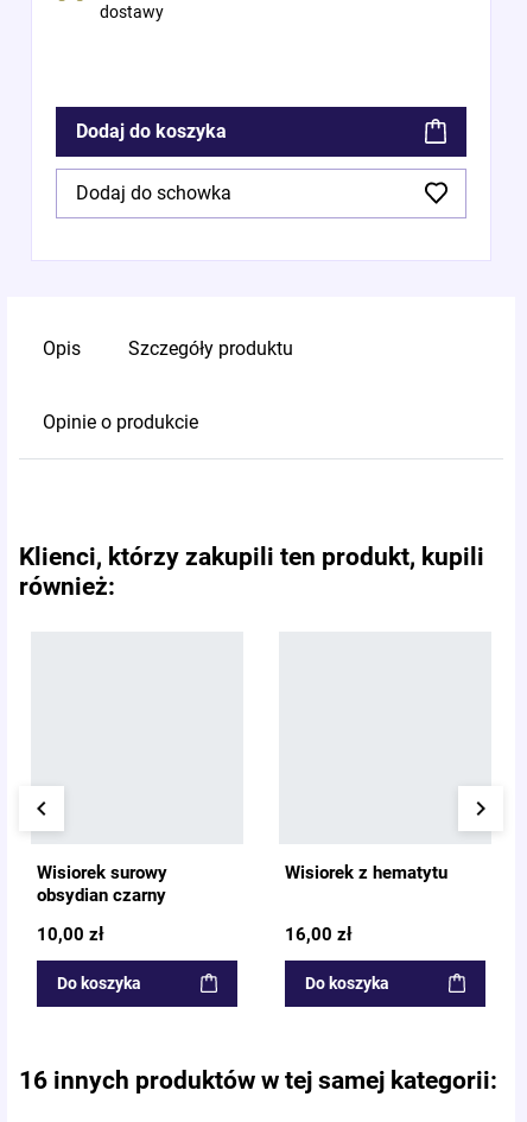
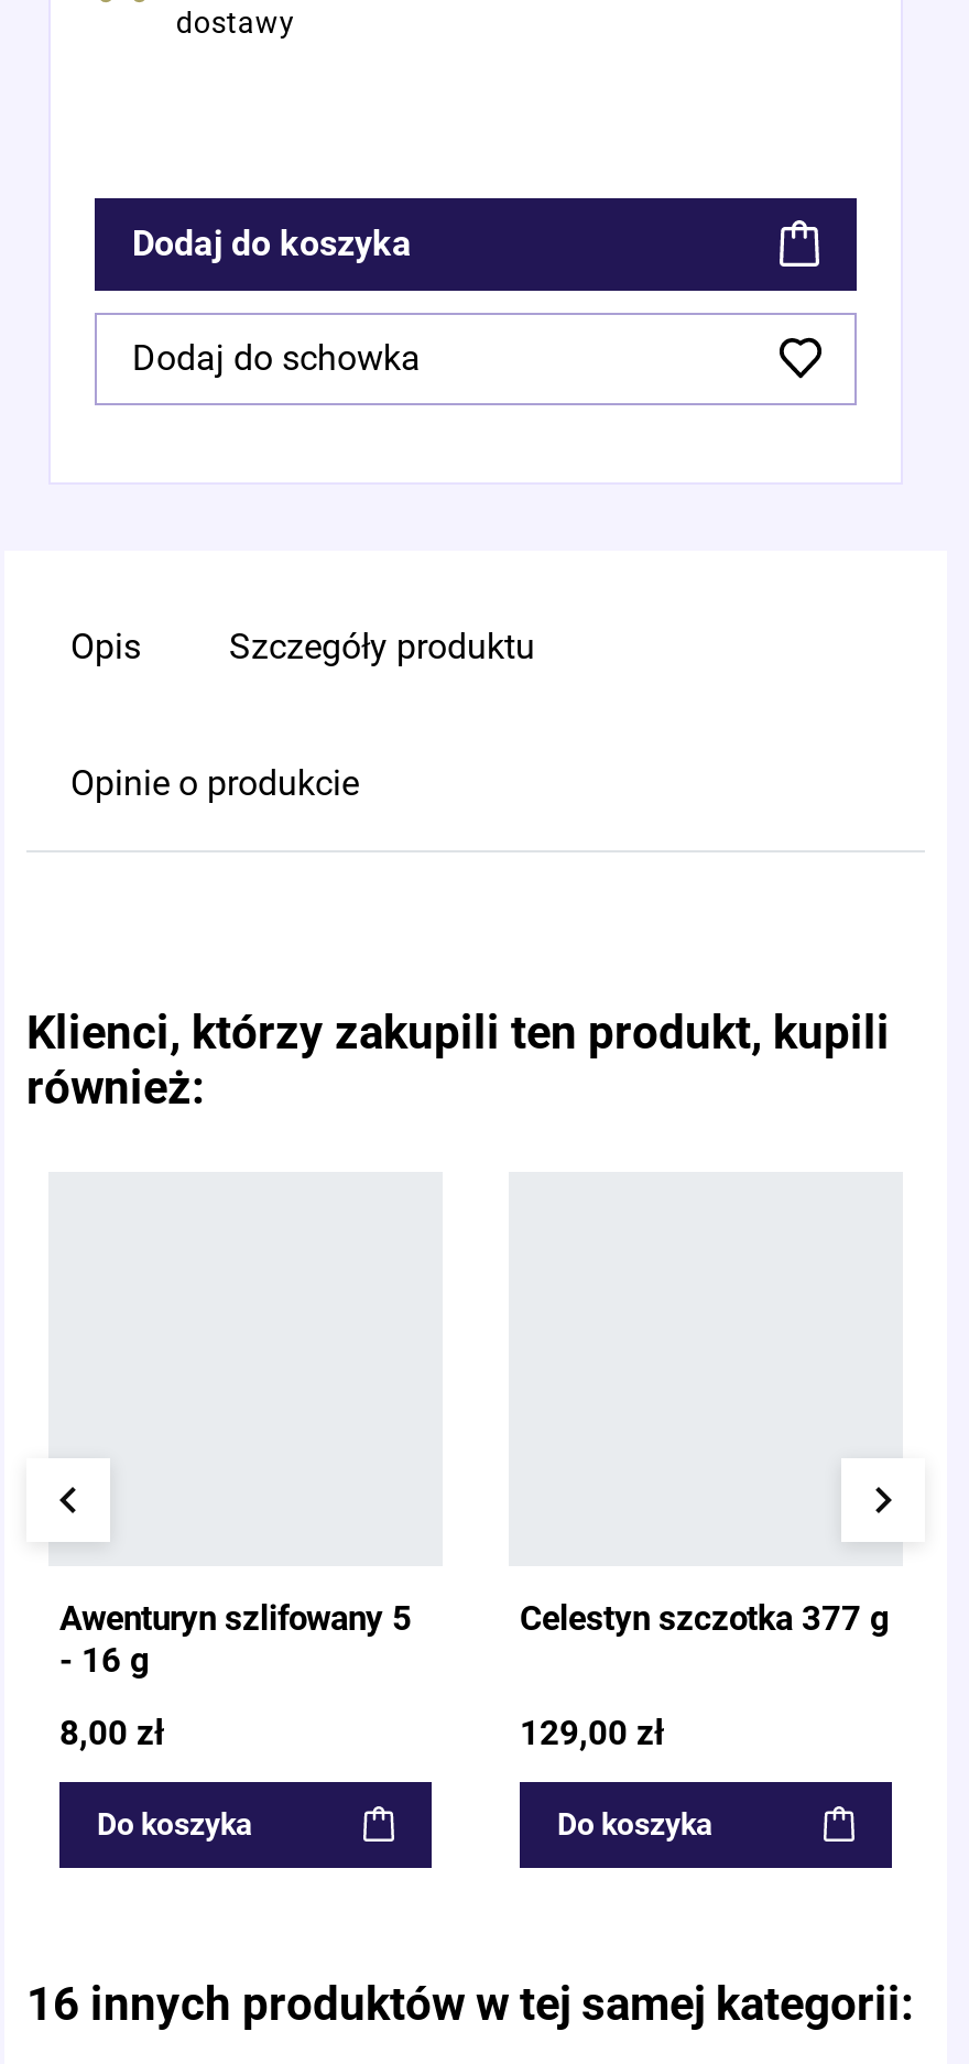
[37,862,167,906] Wisiorek surowy | obsydian czarny -> [59,1599,412,1681] Awenturyn szlifowany 5 | - 16 g
[285,862,447,883] Wisiorek z hematytu -> [520,1599,890,1639] Celestyn szczotka 377 g
[37,924,104,945] 10,00 zł -> [59,1714,165,1753] 8,00 zł
[285,924,353,945] 16,00 zł -> [520,1714,665,1753] 129,00 zł

